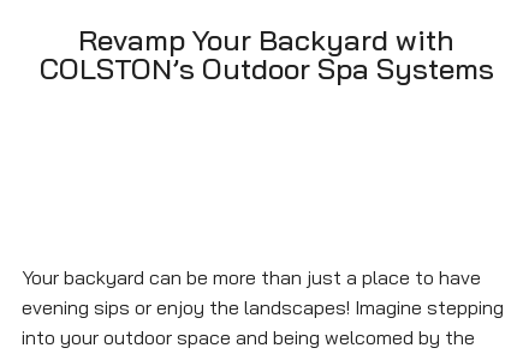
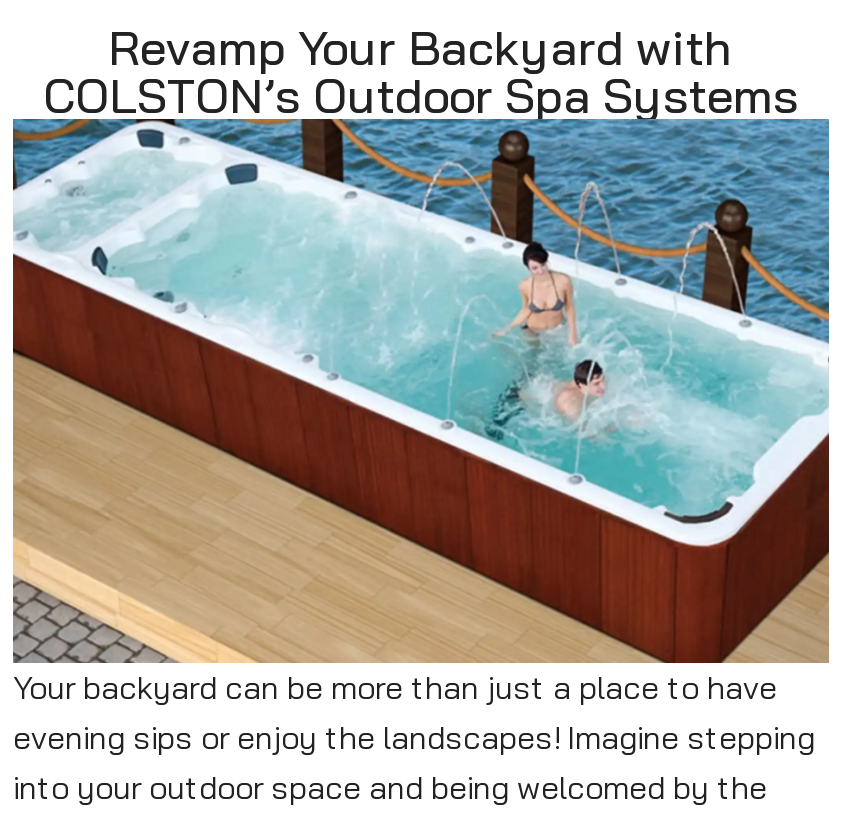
none -> [11,117,831,665] [image]

